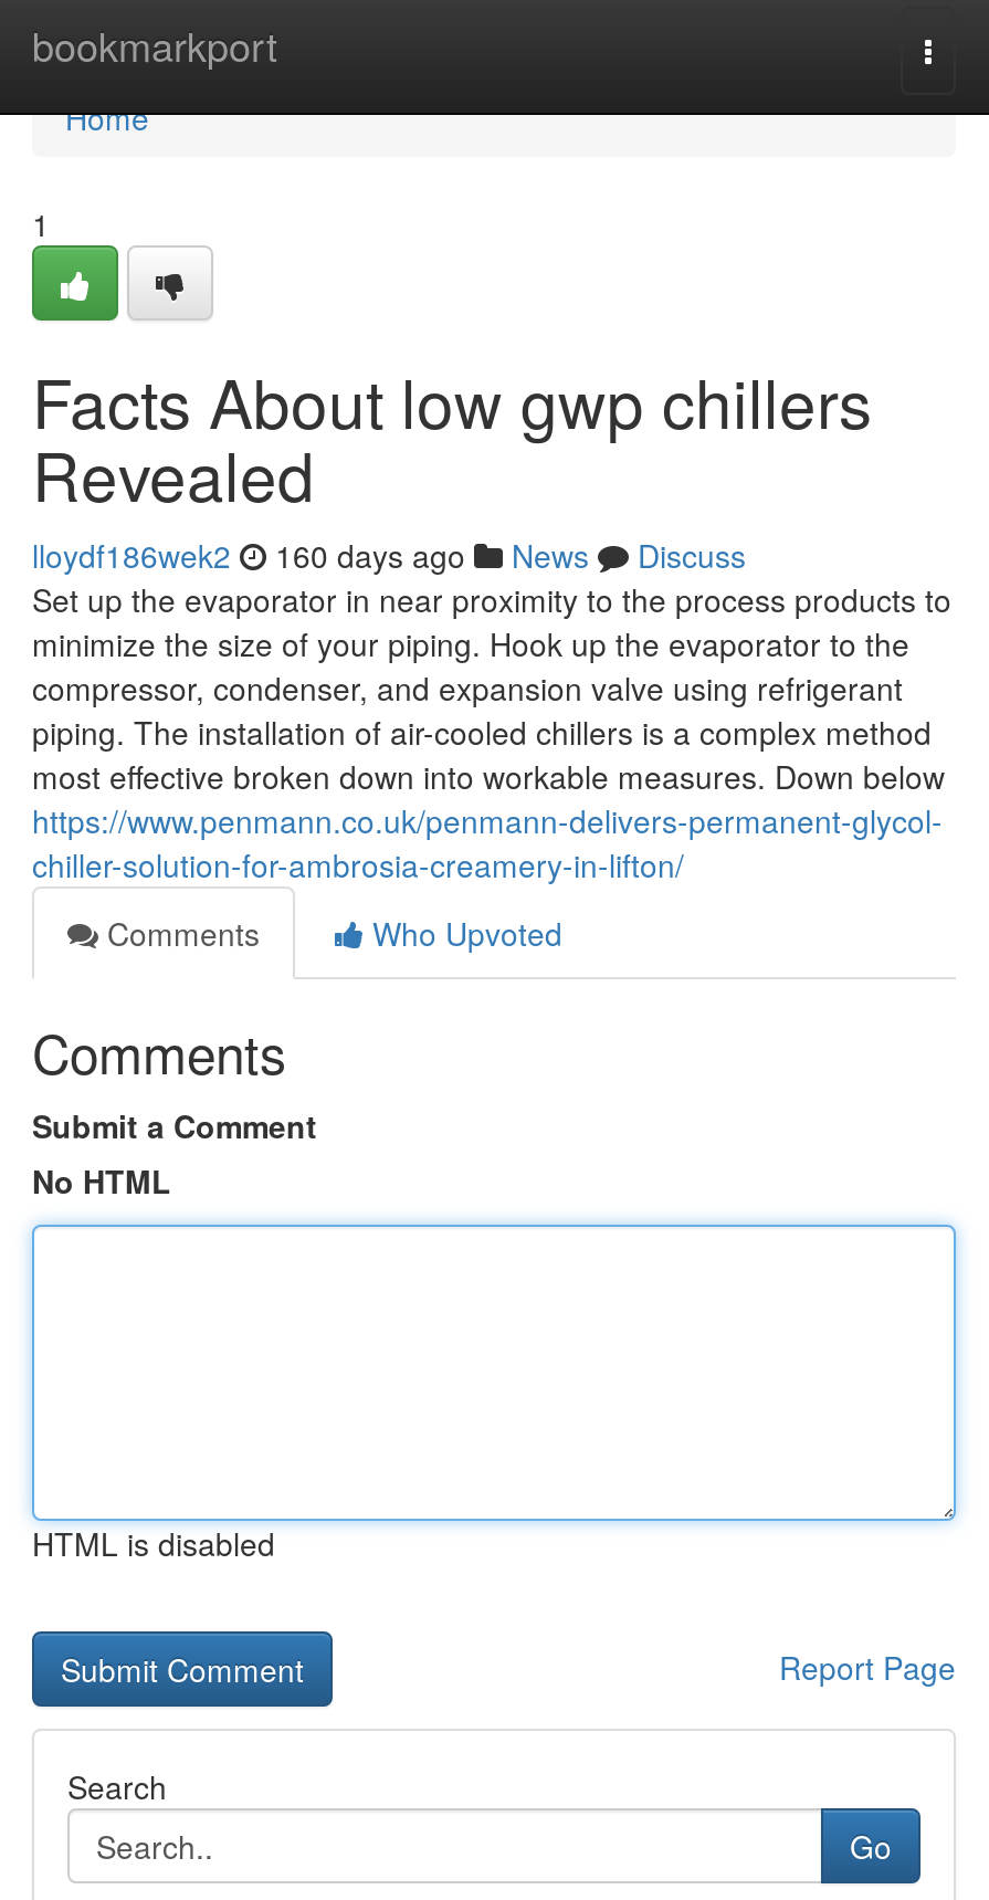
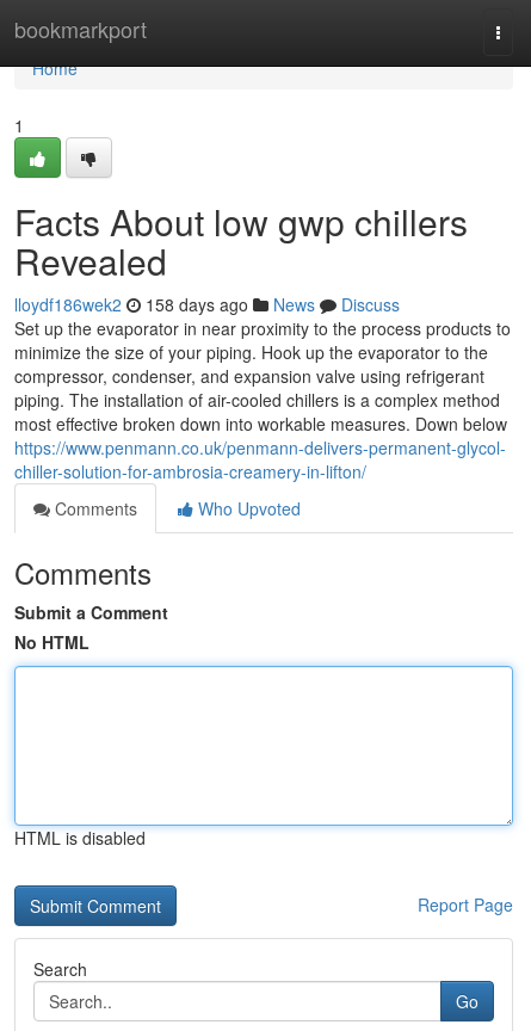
[32,533,746,577] lloydf186wek2 160 days ago News Discuss -> [14,292,400,316] lloydf186wek2 158 days ago News Discuss

